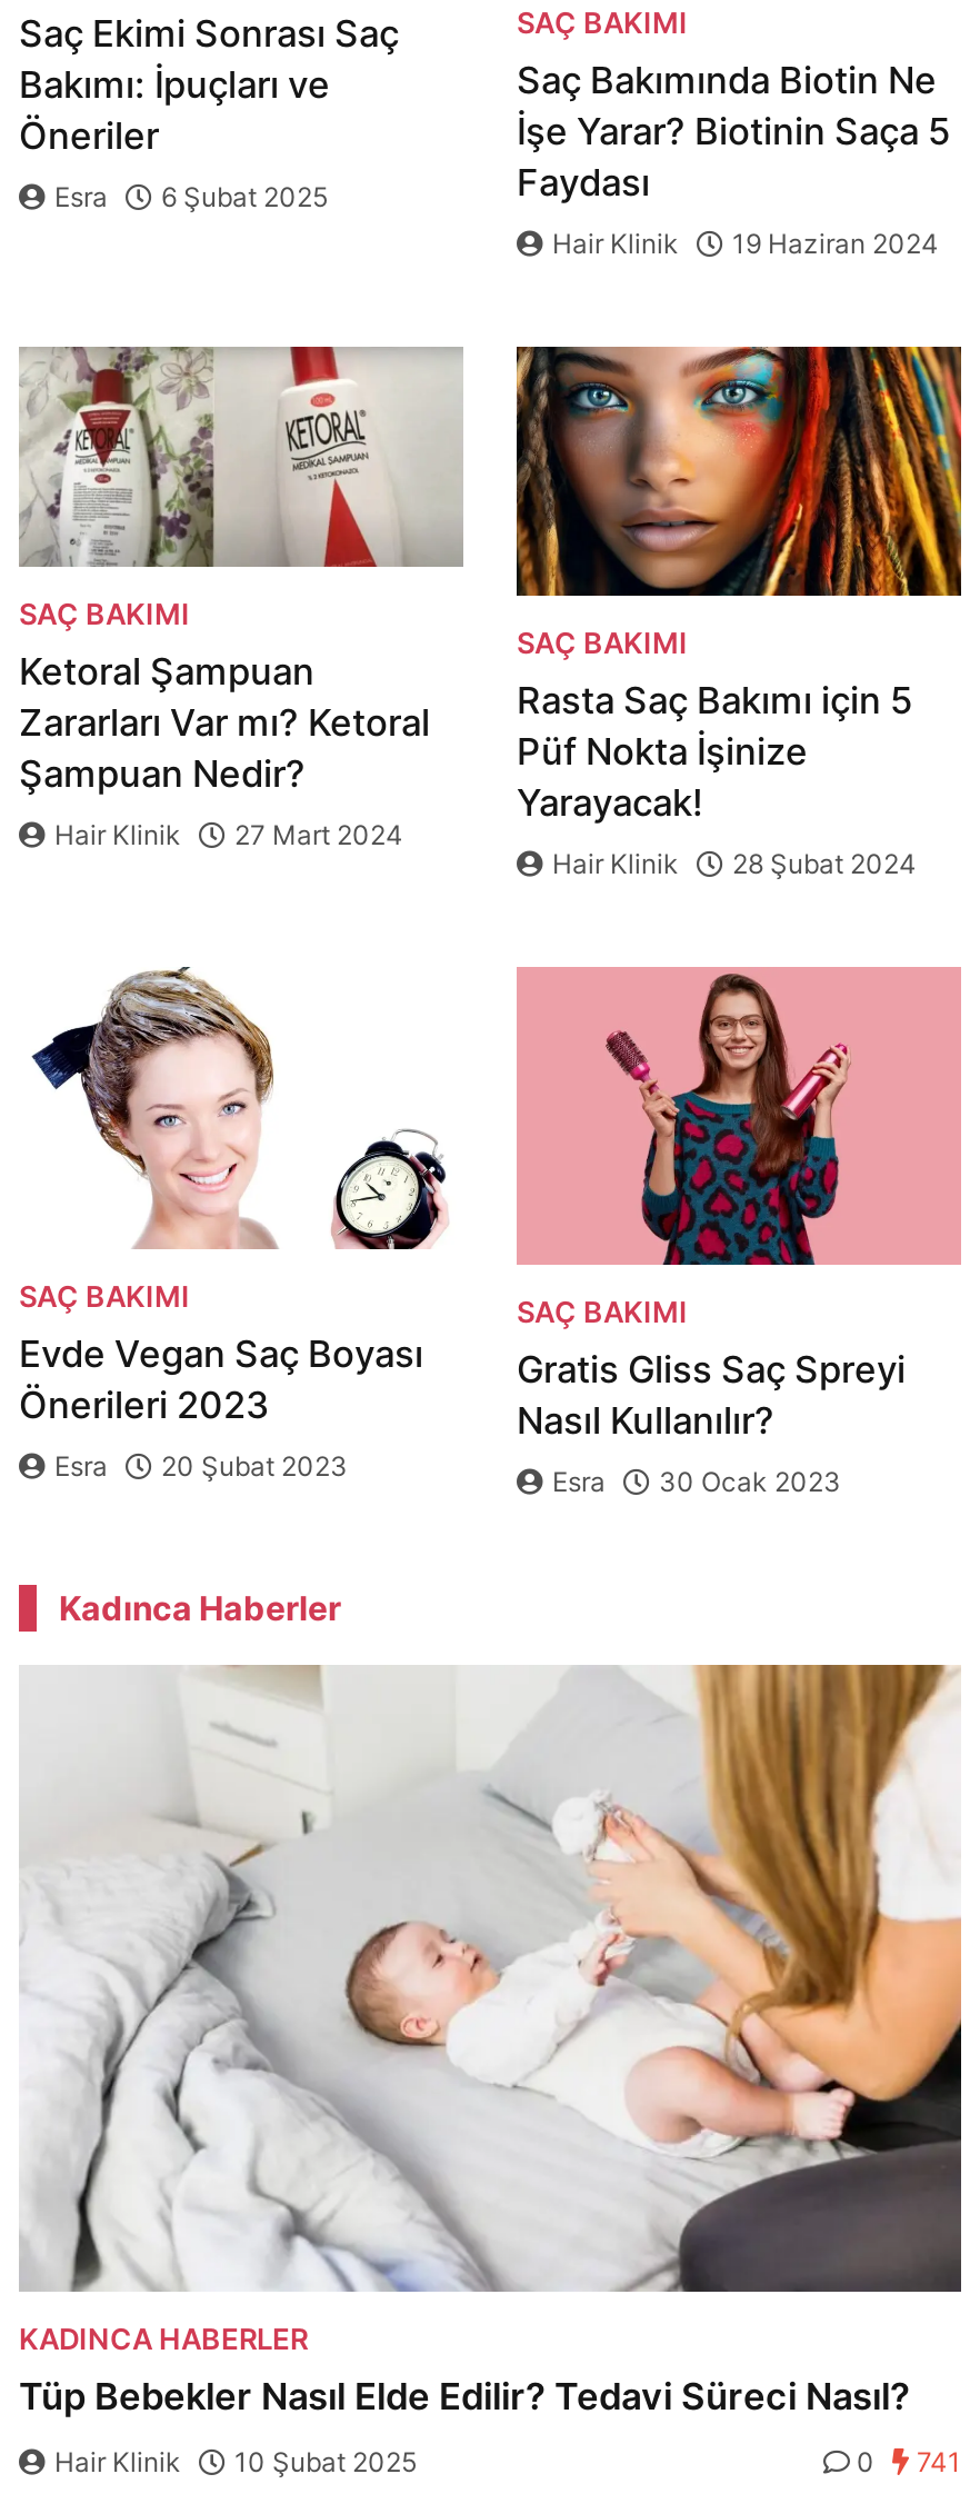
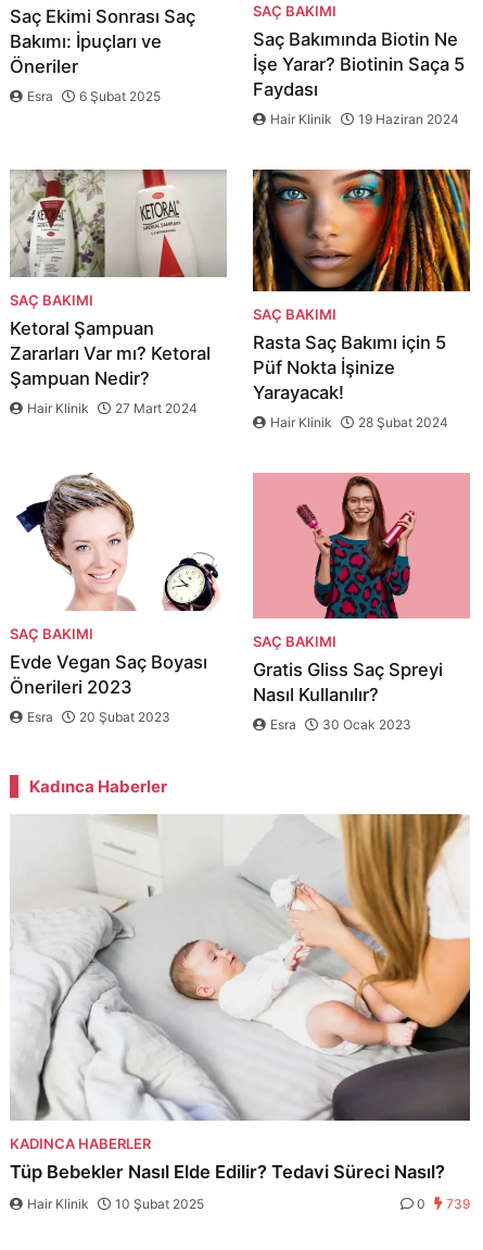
[850,2446,961,2479] 0 741 -> [414,1196,470,1212] 0 739

